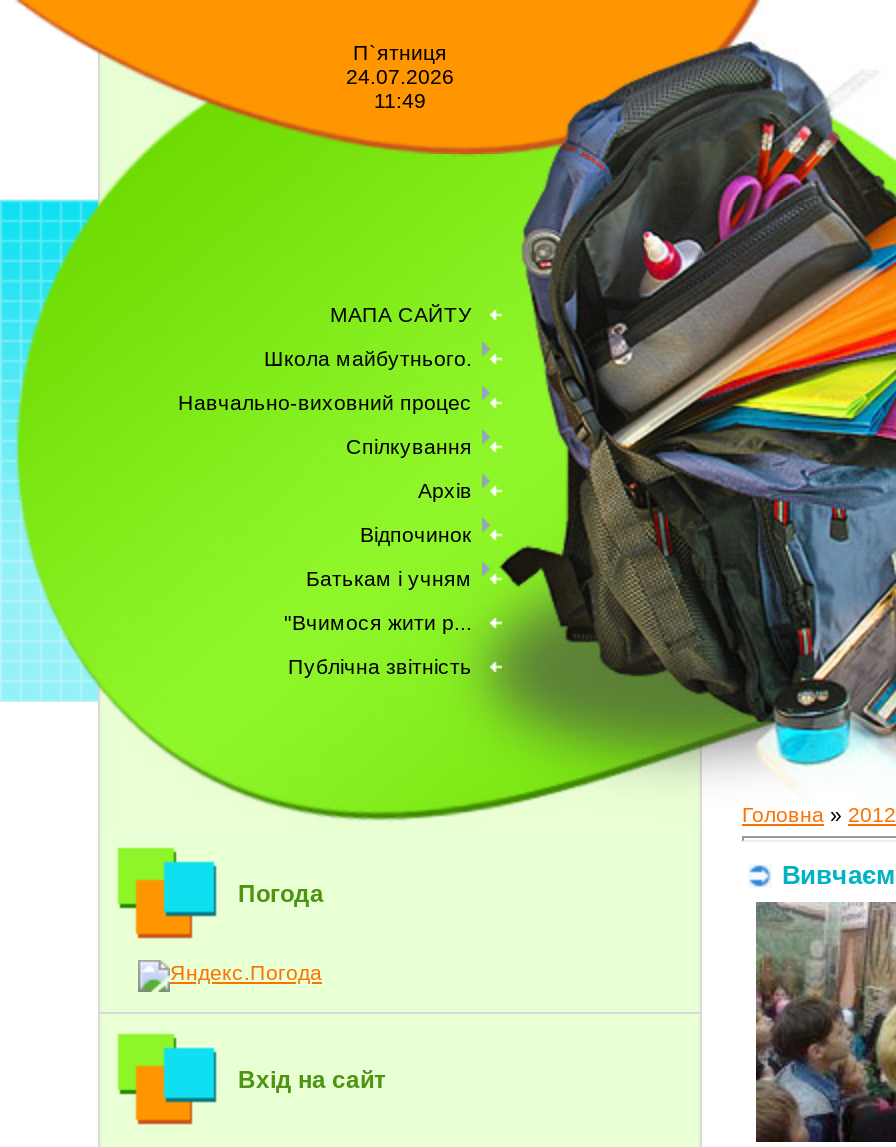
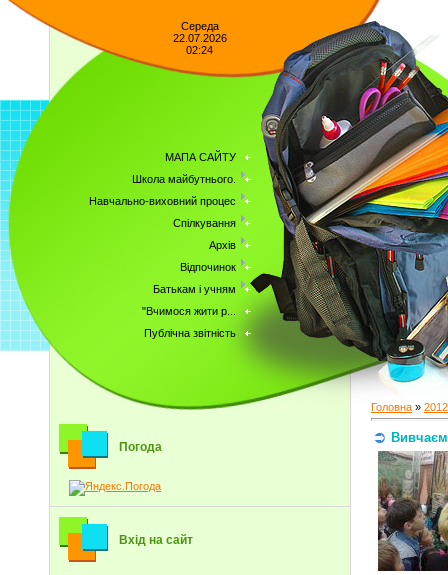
[346,40,454,112] П`ятниця | 24.07.2026 | 11:49 -> [173,20,227,56] Середа | 22.07.2026 | 02:24

